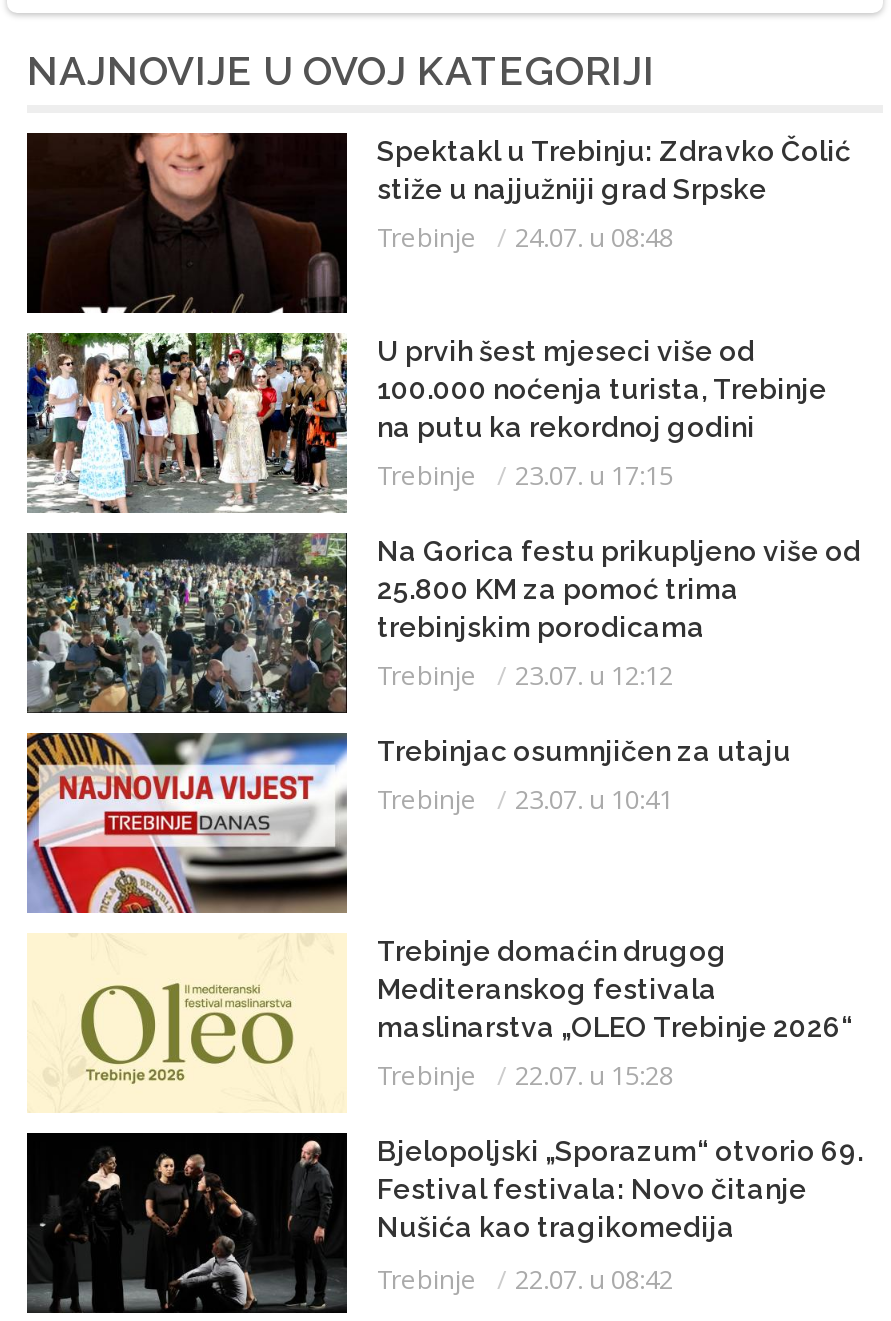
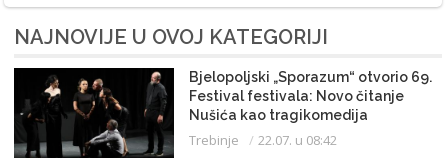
[29,132,861,817] [image] | Spektakl u Trebinju: Zdravko Čolić | stiže u najjužniji grad Srpske | Trebinje | 24.07. u 08:48 | U prvih šest mjeseci više od | 100.000 noćenja turista, Trebinje | na putu ka rekordnoj godini | Trebinje | 23.07. u 17:15 | Na Gorica festu prikupljeno više od | 25.800 KM za pomoć trima | trebinjskim porodicama | Trebinje | 23.07. u 12:12 | Trebinjac osumnjičen za utaju | Trebinje | 23.07. u 10:41 -> none
[25,330,349,516] [image] -> none
[25,530,349,716] [image] -> none
[25,730,853,1093] [image] | Trebinje domaćin drugog | Mediteranskog festivala | maslinarstva „OLEO Trebinje 2026“ | Trebinje | 22.07. u 15:28 -> none
[27,932,347,1110] [image] -> none

